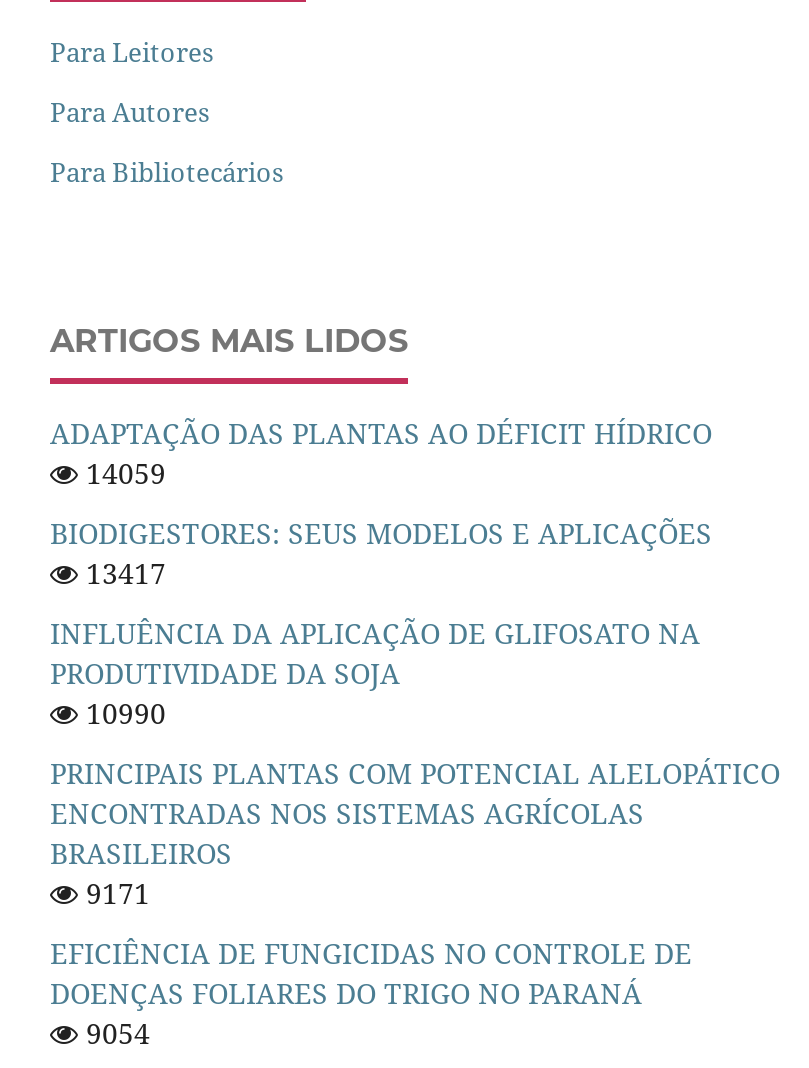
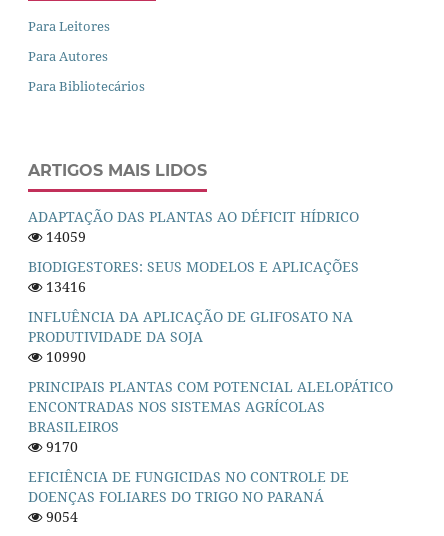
[78,554,166,592] 13417 -> [42,277,86,296] 13416
[78,874,150,912] 9171 -> [42,437,78,456] 9170

